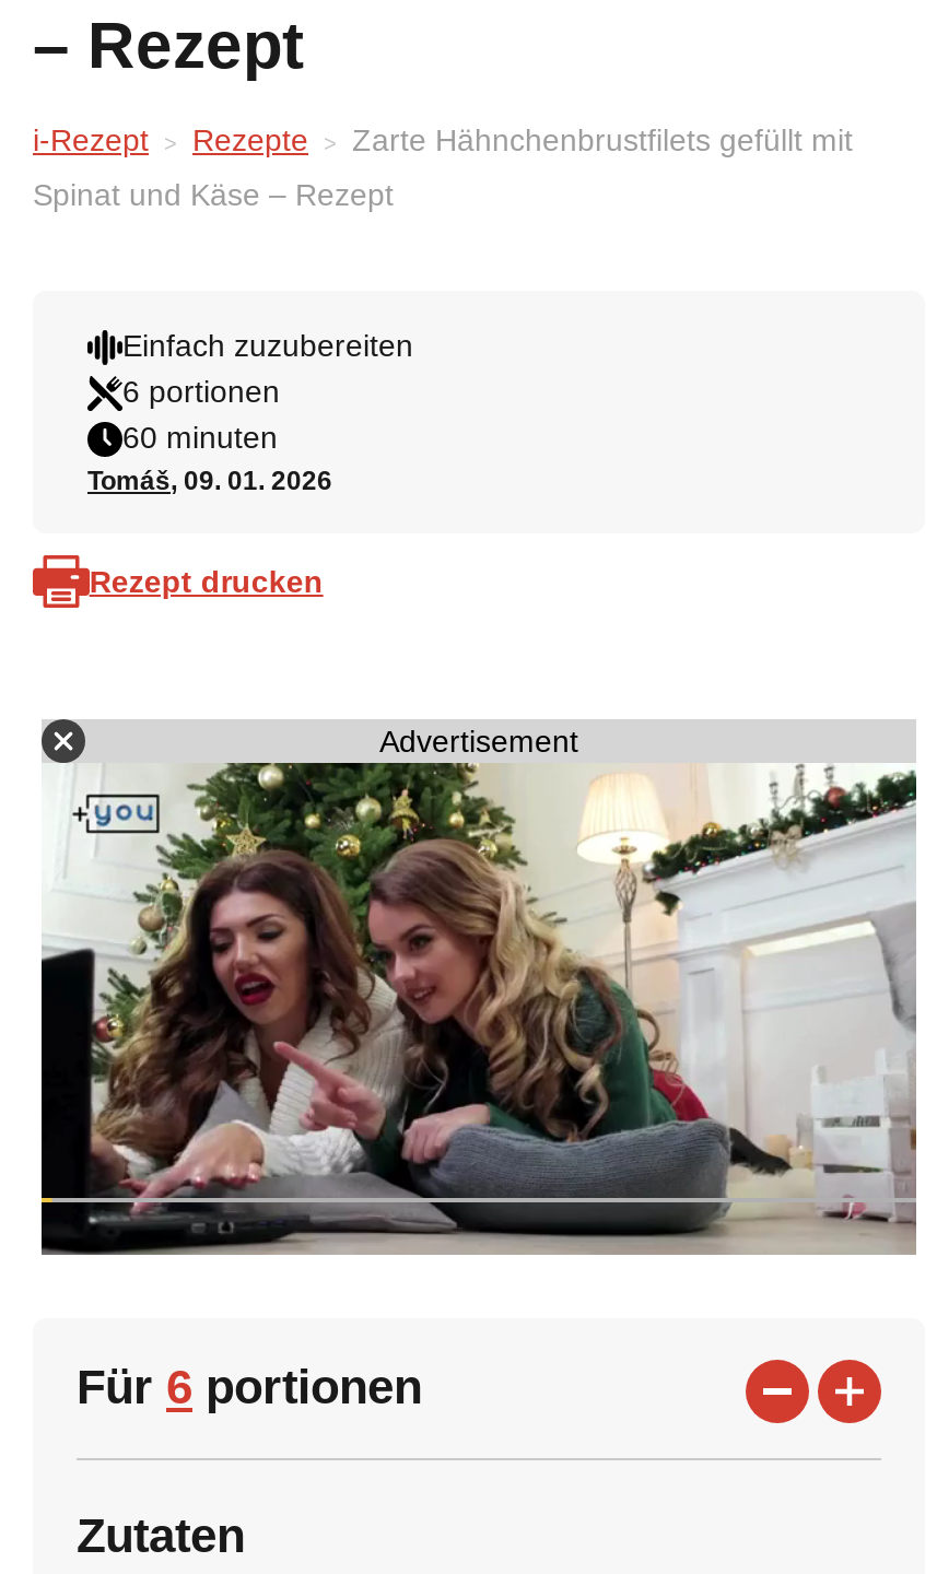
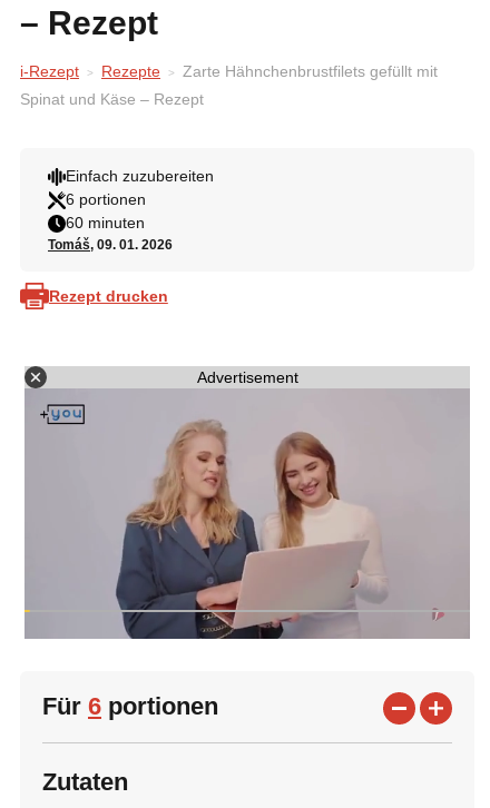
[42,761,916,1255] [image] -> [24,388,470,639] [image]

